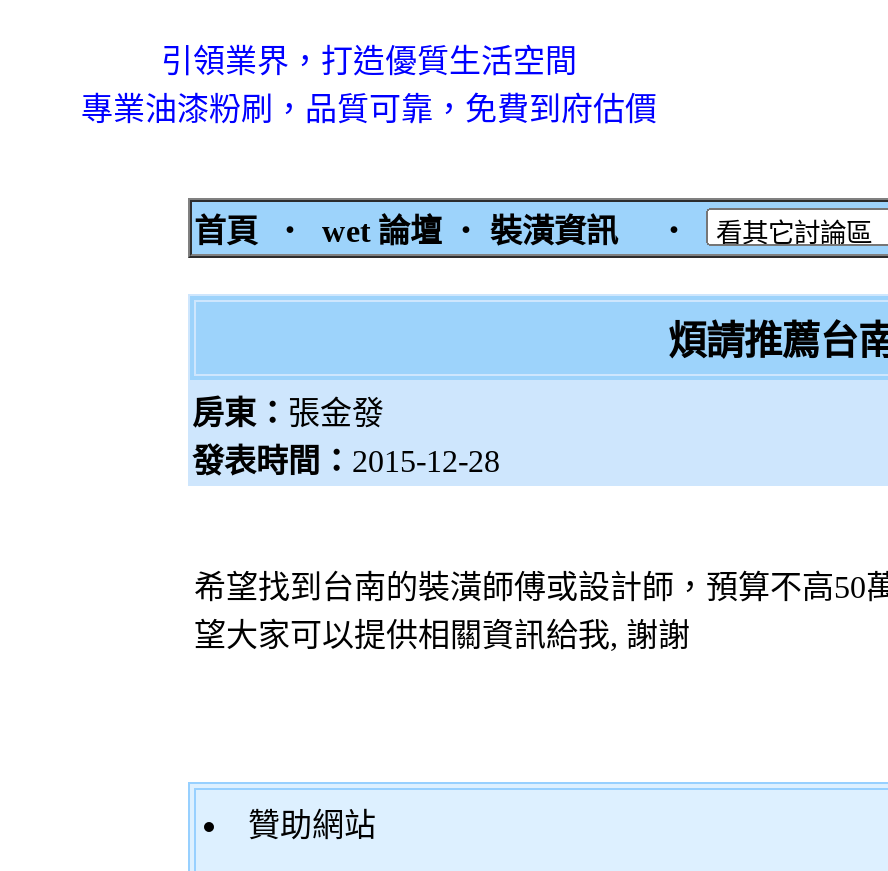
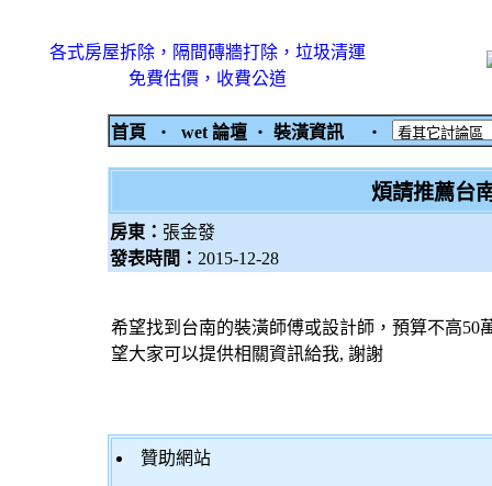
[81,44,657,126] 引領業界，打造優質生活空間 | 專業油漆粉刷，品質可靠，免費到府估價 -> [49,43,365,88] 各式房屋拆除，隔間磚牆打除，垃圾清運 | 免費估價，收費公道

